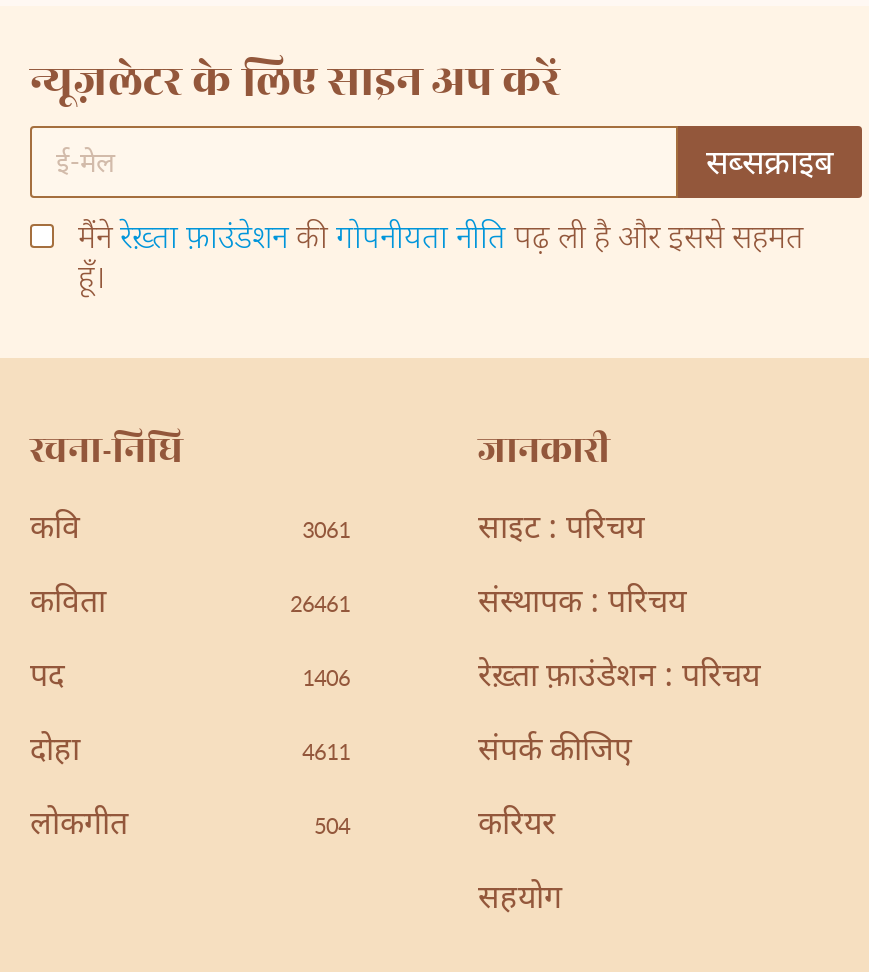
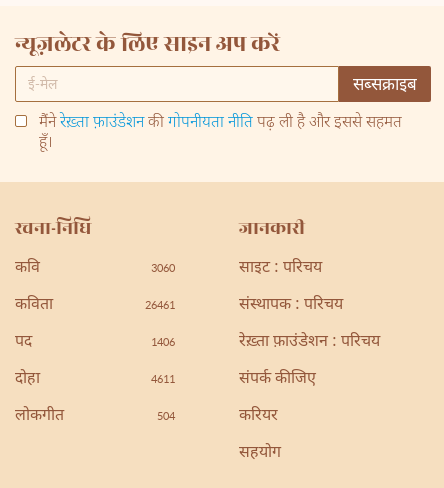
[302,517,350,541] 3061 -> [151,261,175,273] 3060

